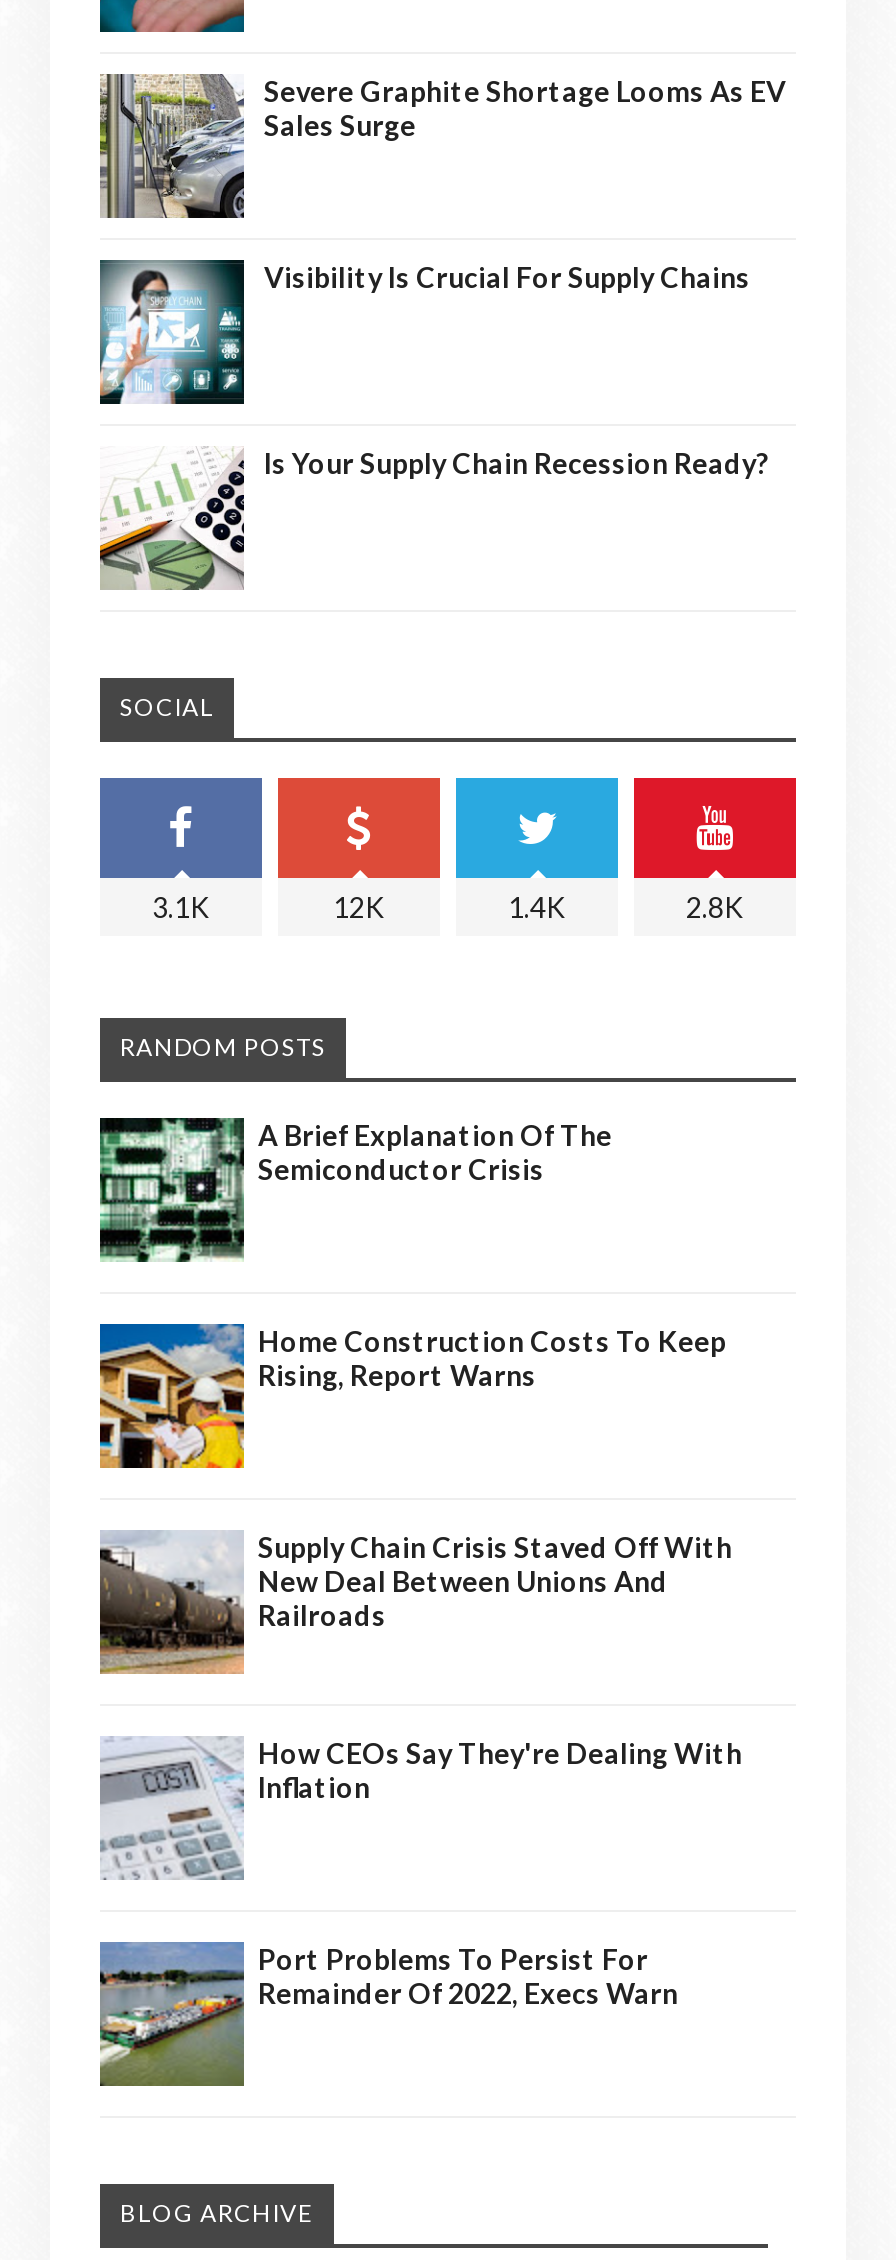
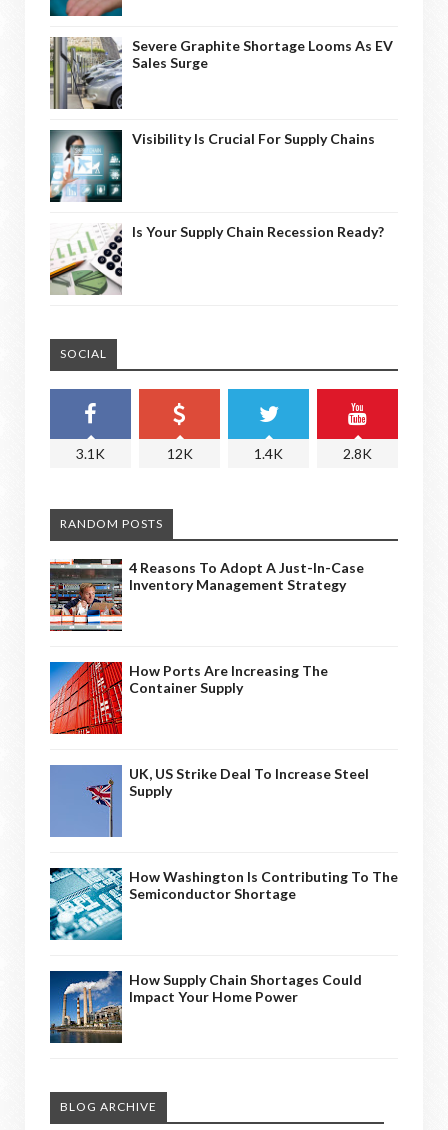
[98,1116,612,1264] [image] | A Brief Explanation Of The | Semiconductor Crisis -> [49,558,364,632] [image] | 4 Reasons To Adopt A Just-In-Case | Inventory Management Strategy
[98,1322,726,1470] [image] | Home Construction Costs To Keep | Rising, Report Warns -> [49,661,328,735] [image] | How Ports Are Increasing The | Container Supply
[98,1529,732,1676] [image] | Supply Chain Crisis Staved Off With | New Deal Between Unions And | Railroads -> [49,764,369,838] [image] | UK, US Strike Deal To Increase Steel | Supply
[100,1735,742,1882] [image] | How CEOs Say They're Dealing With | Inflation -> [49,867,398,941] [image] | How Washington Is Contributing To The | Semiconductor Shortage
[98,1940,678,2086] [image] | Port Problems To Persist For | Remainder Of 2022, Execs Warn -> [49,970,362,1043] [image] | How Supply Chain Shortages Could | Impact Your Home Power

